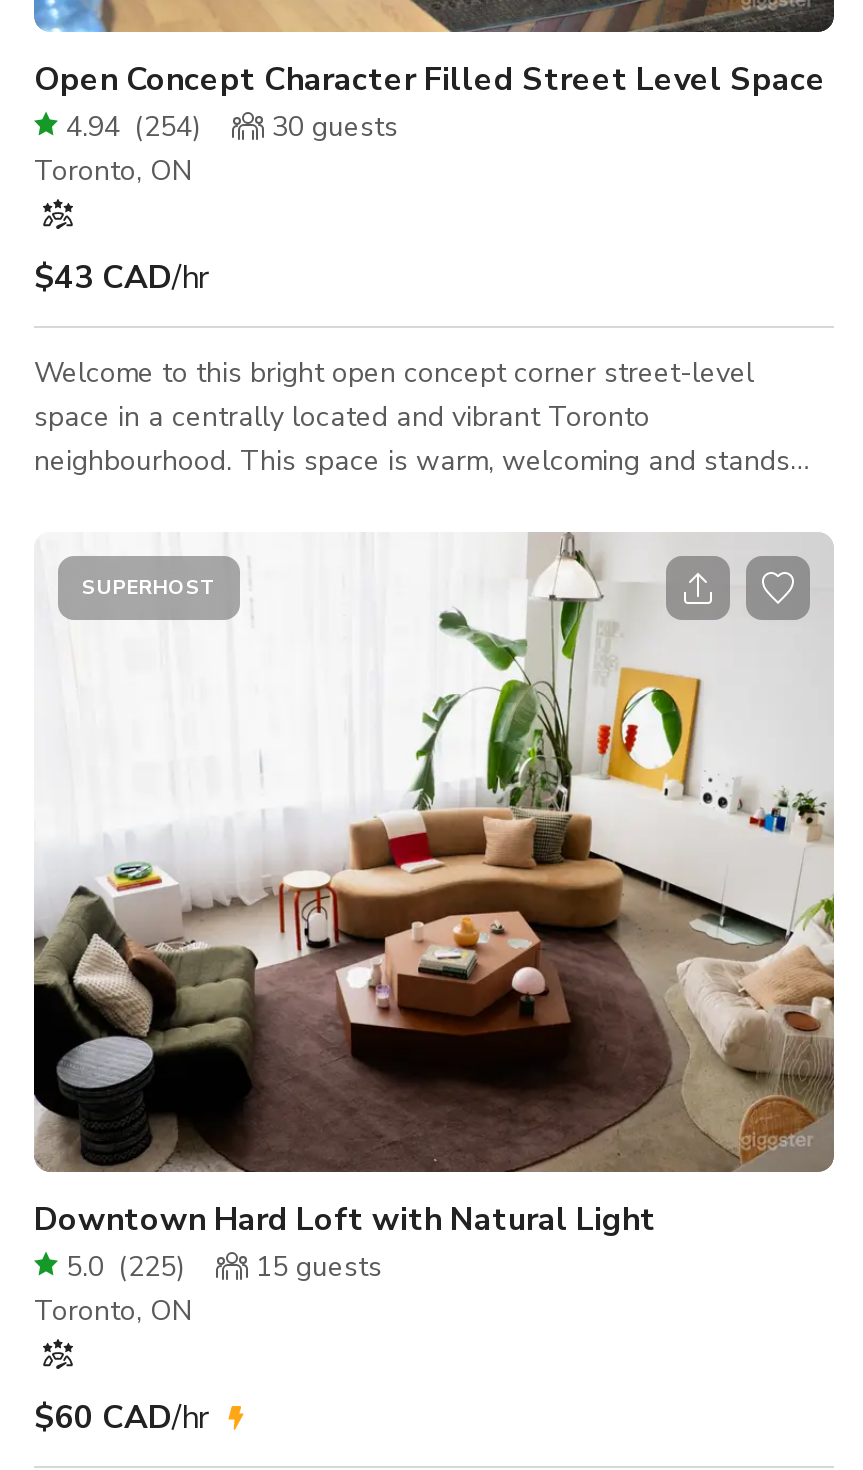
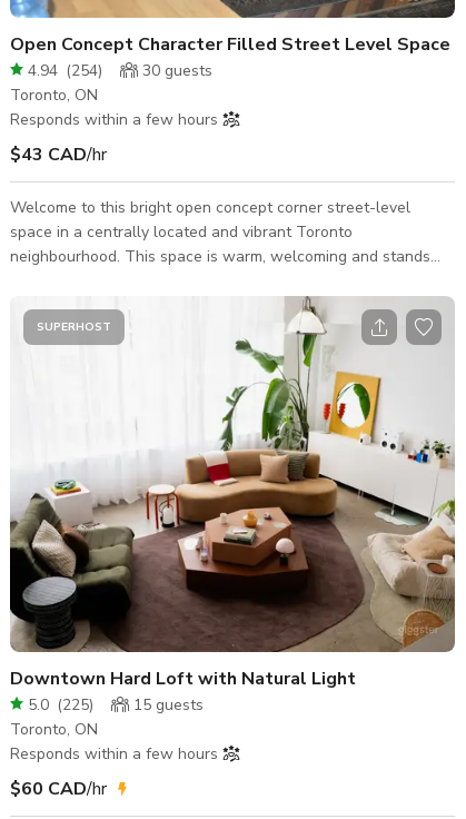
none -> [10,109,218,130] Responds within a few hours
none -> [10,743,218,764] Responds within a few hours

